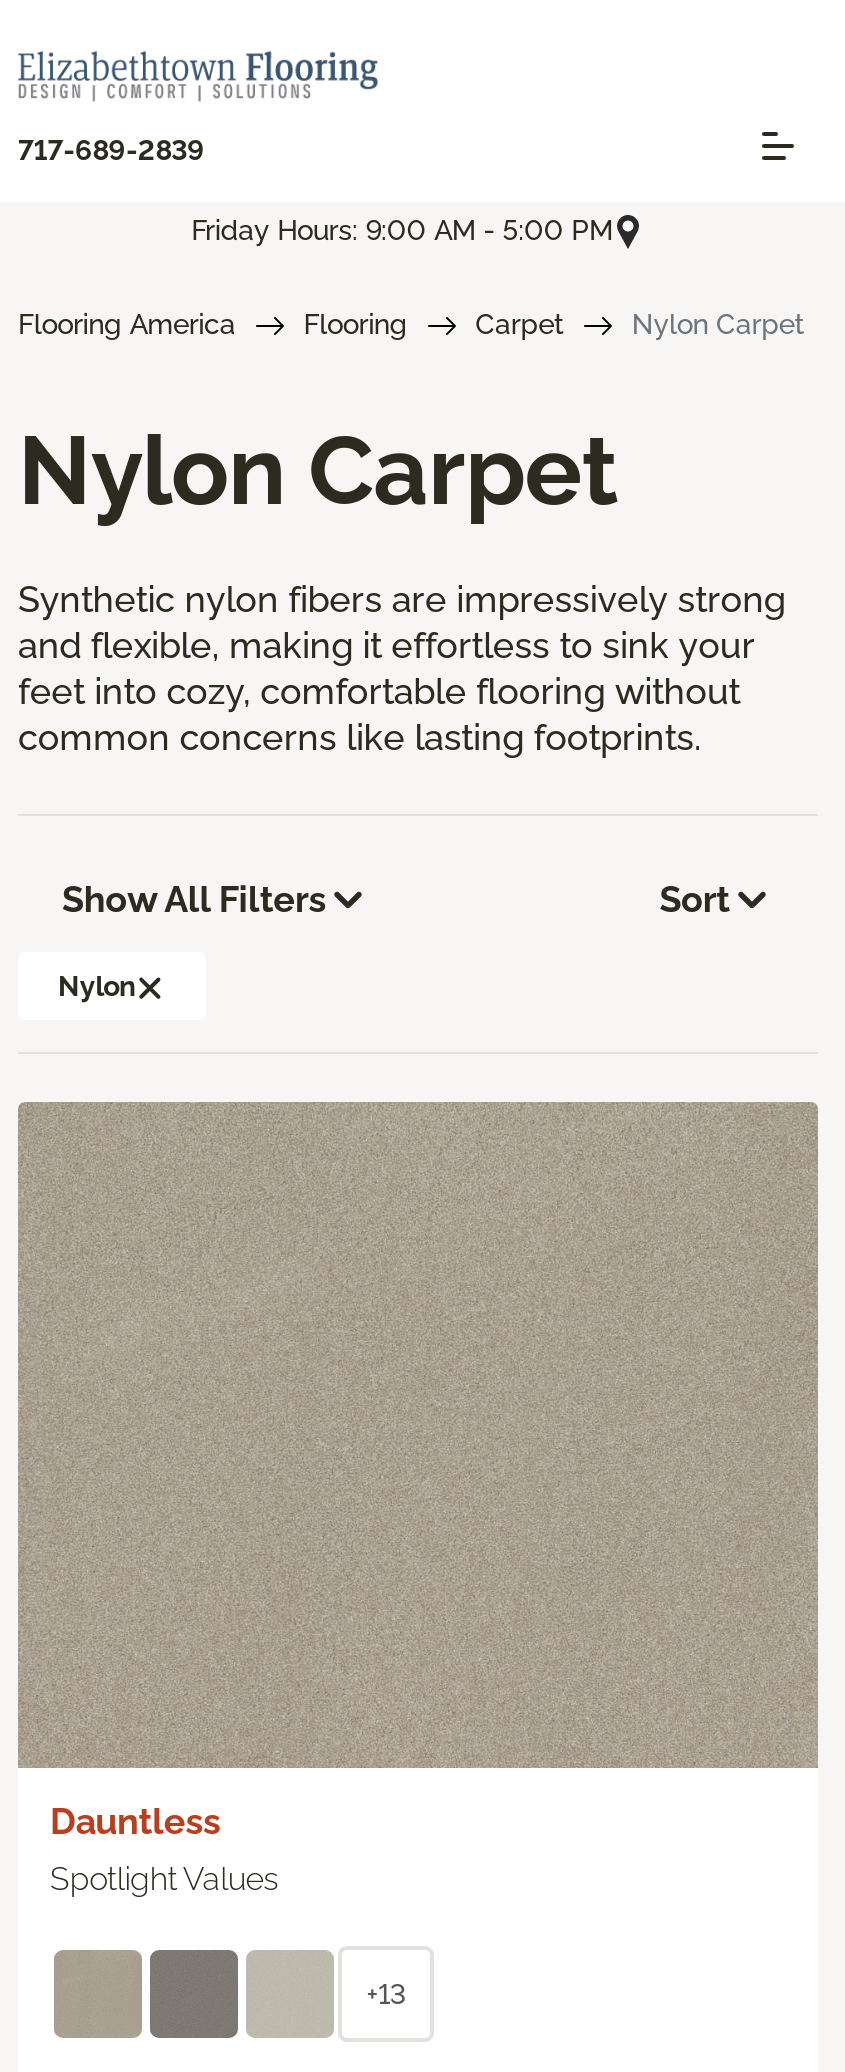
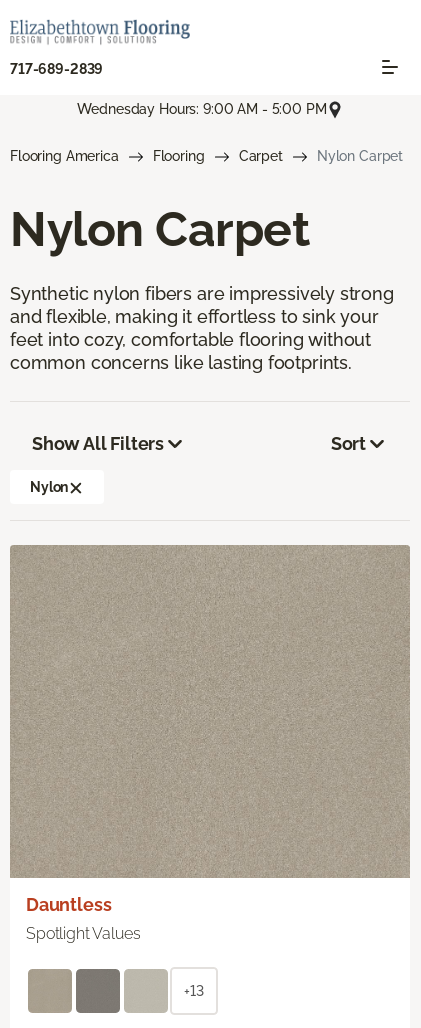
[191,214,613,246] Friday Hours: 9:00 AM - 5:00 PM -> [77,101,327,117] Wednesday Hours: 9:00 AM - 5:00 PM

